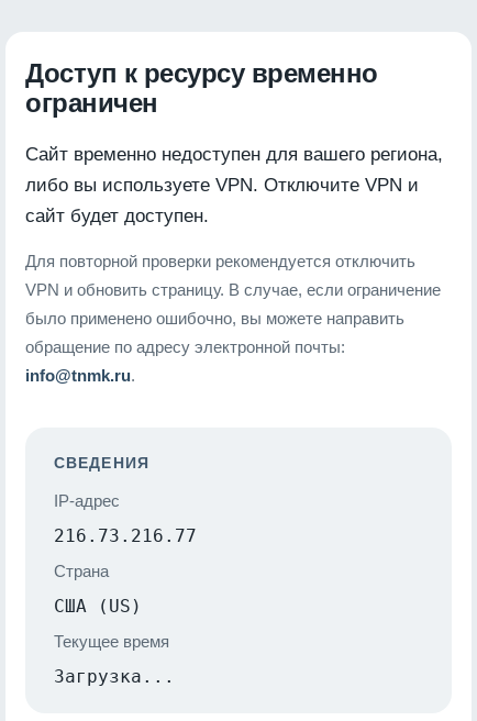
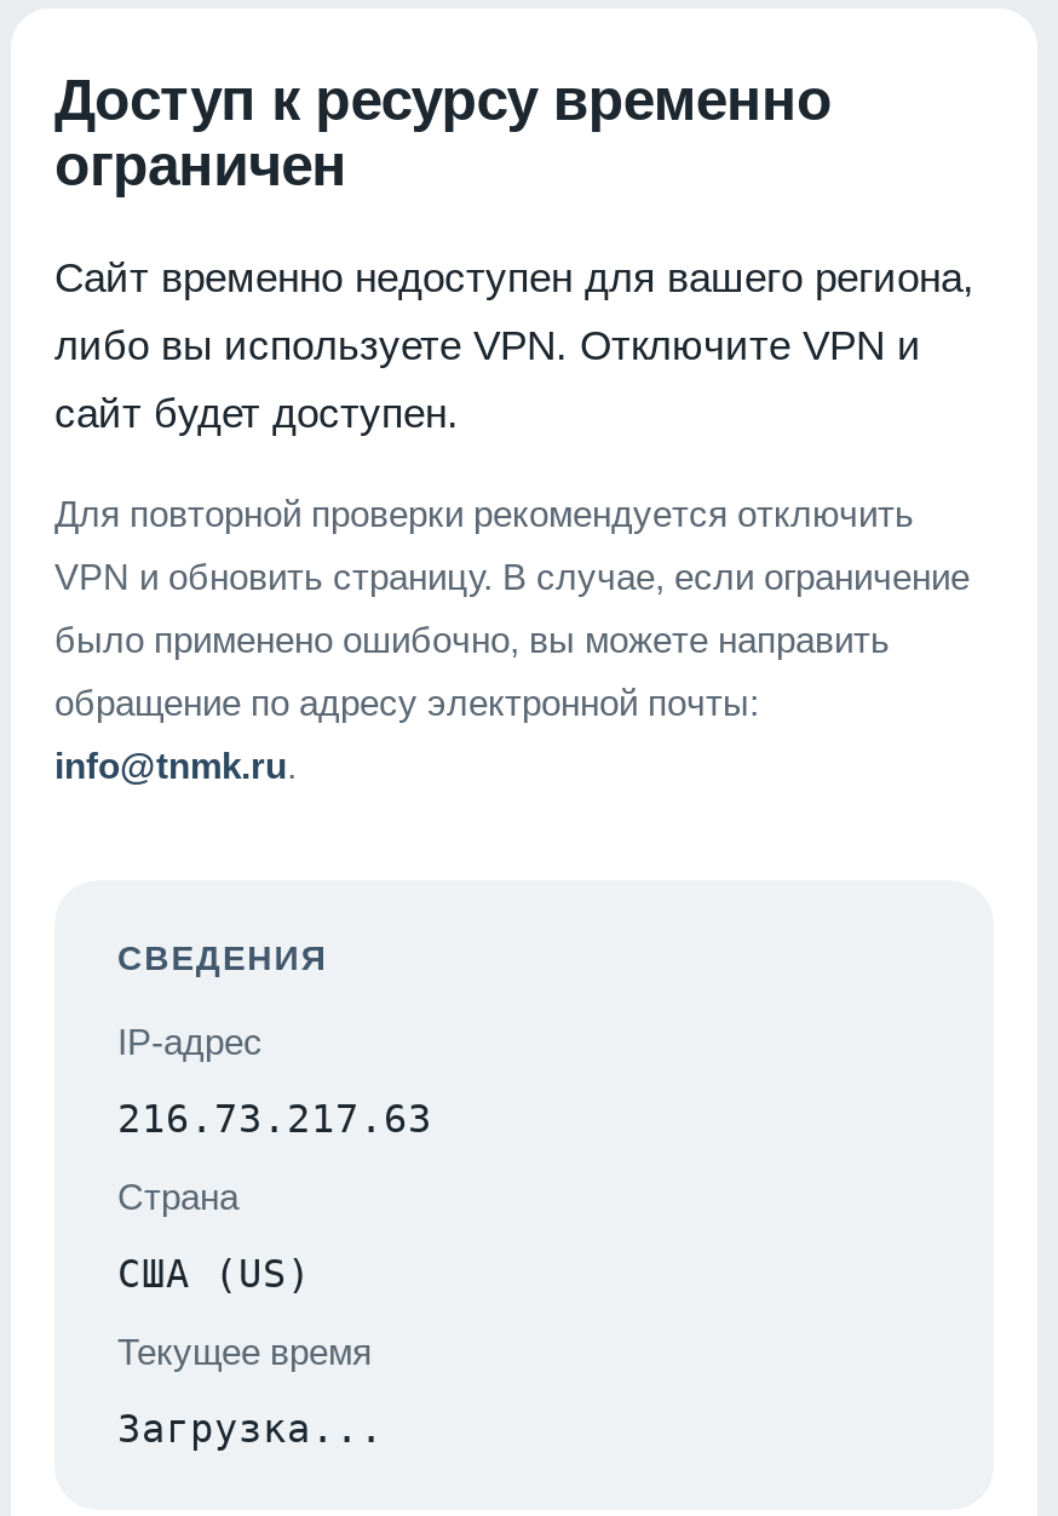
[54,525,197,546] 216.73.216.77 -> [117,1095,432,1141] 216.73.217.63

